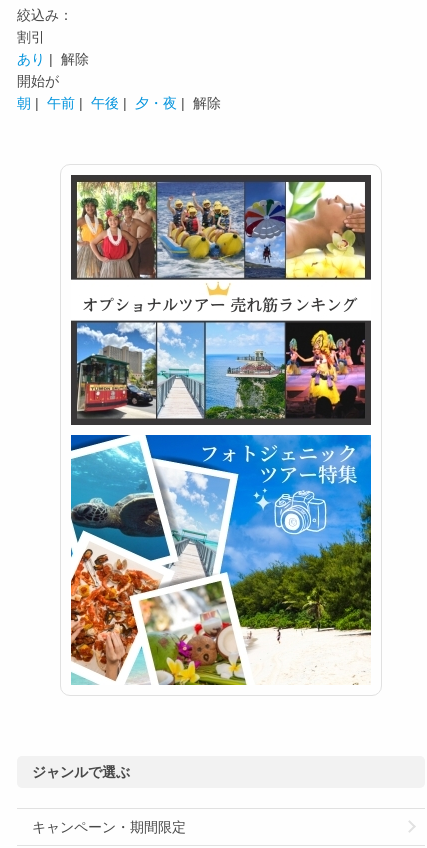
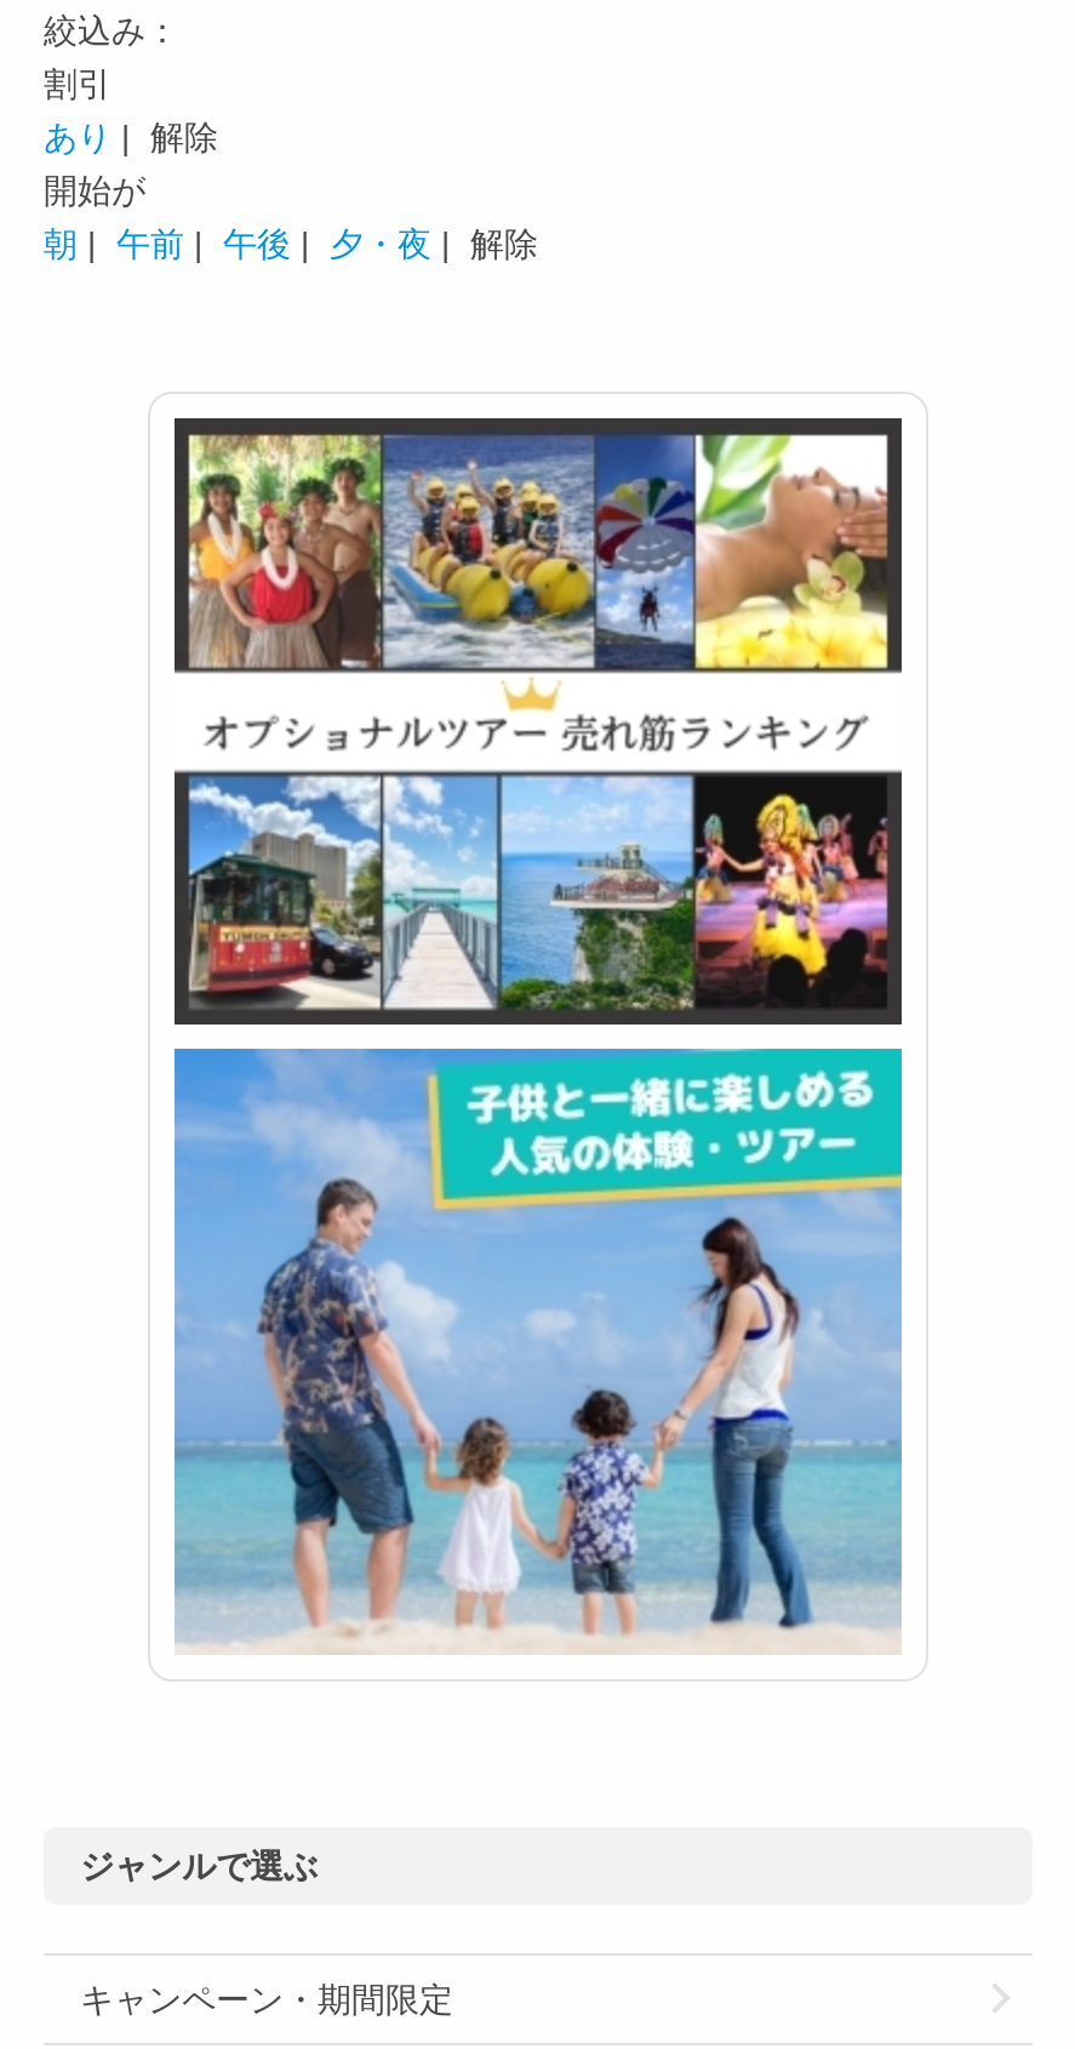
[70,435,372,686] [image] -> [172,1046,904,1655] [image]

